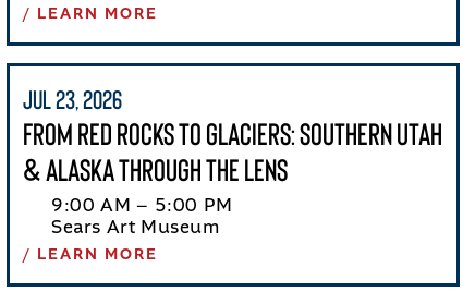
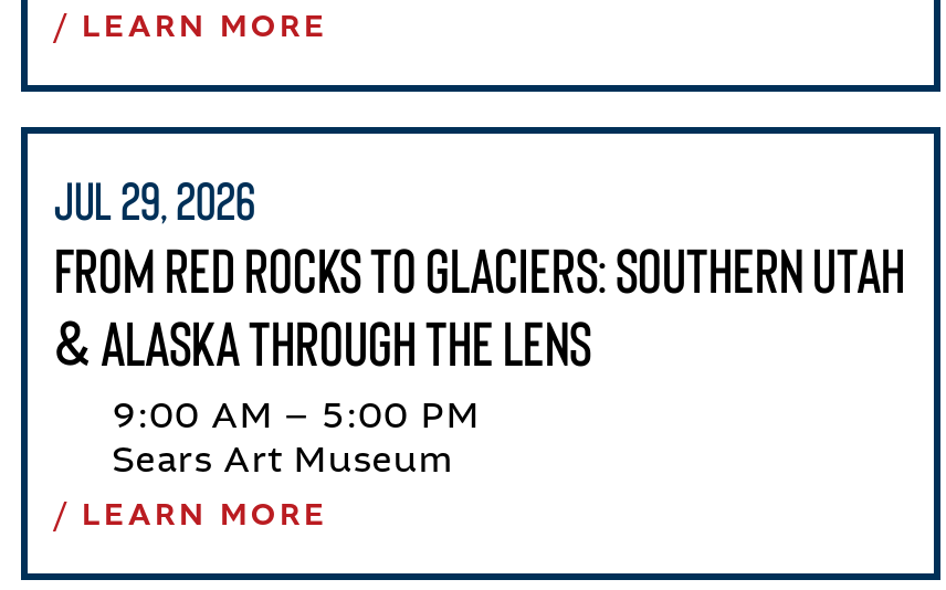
[23,83,122,114] Jul 23, 2026 -> [54,167,255,231] Jul 29, 2026

